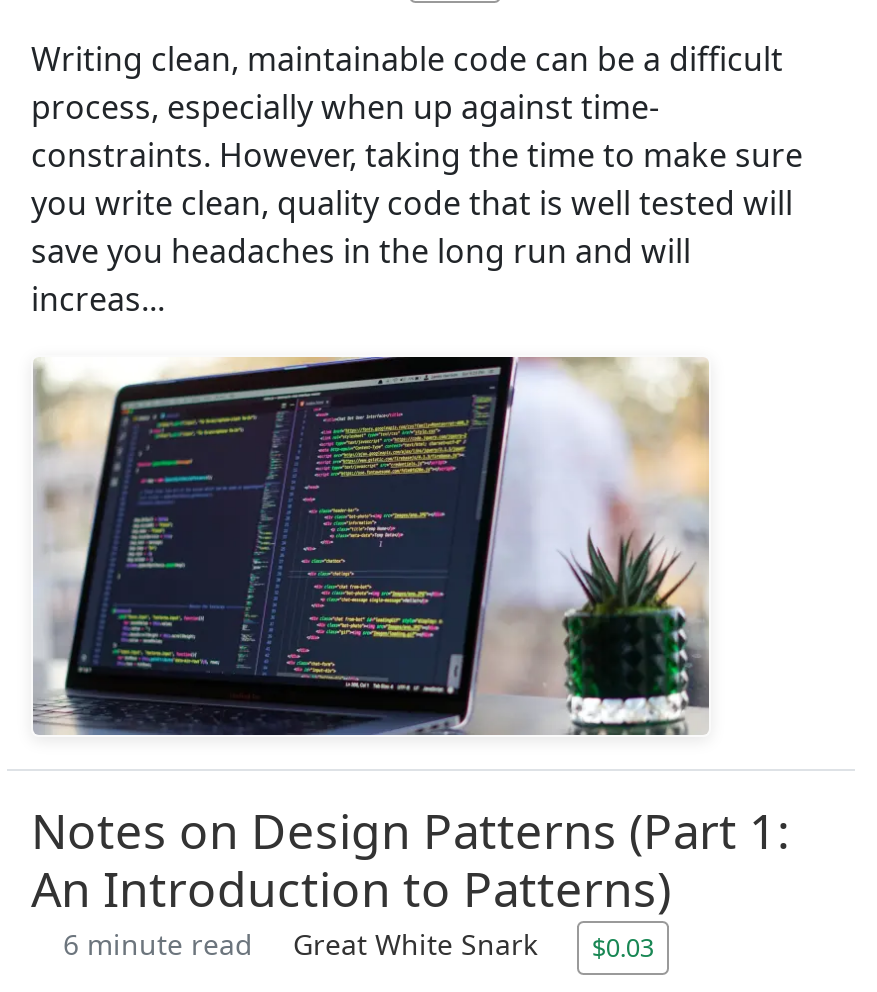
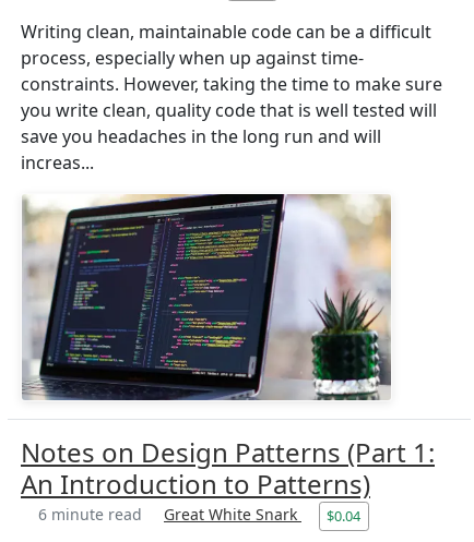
[63,926,654,965] 6 minute read Great White Snark $0.03 -> [38,504,361,526] 6 minute read Great White Snark $0.04

